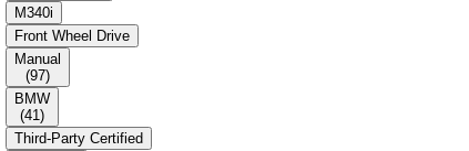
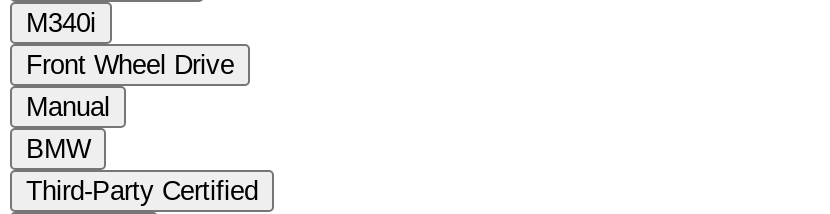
[26,67,50,84] (97) -> none
[20,107,44,123] (41) -> none

